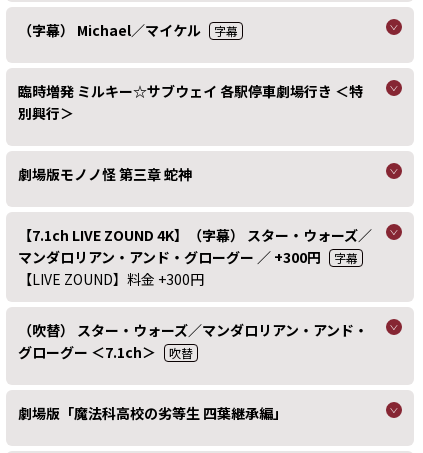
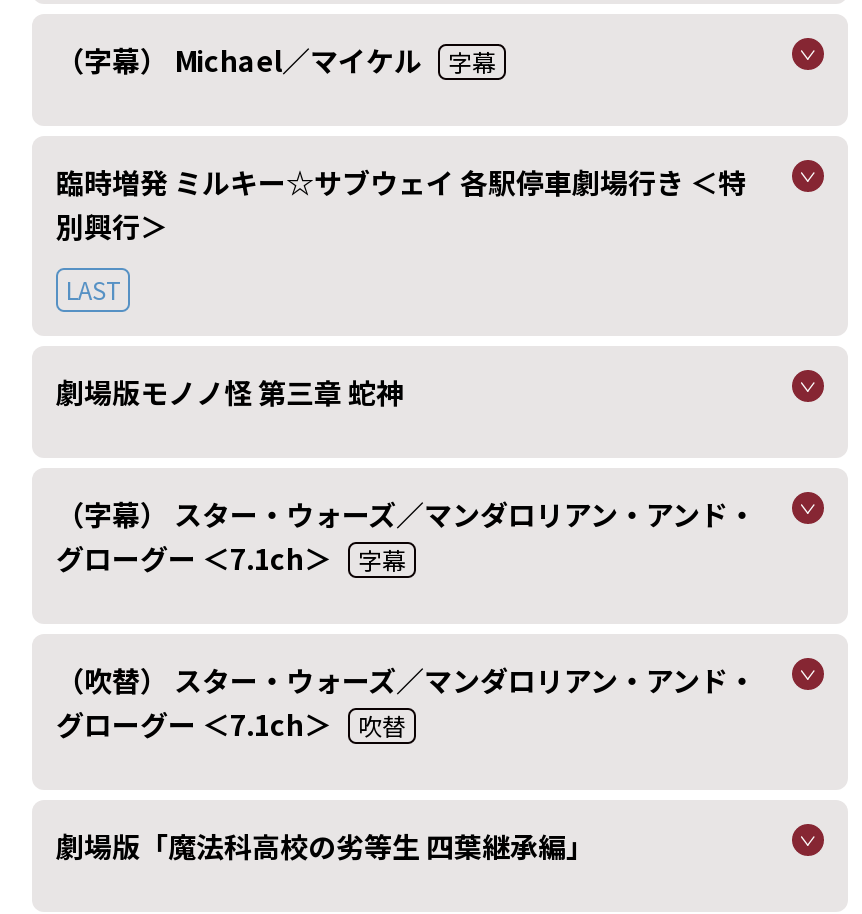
none -> [66,272,120,306] LAST
[18,225,372,289] 【7.1ch LIVE ZOUND 4K】（字幕） スター・ウォーズ／ | マンダロリアン・アンド・グローグー ／ +300円 字幕 | 【LIVE ZOUND】料金 +300円 -> [56,494,756,578] （字幕） スター・ウォーズ／マンダロリアン・アンド・ | グローグー ＜7.1ch＞ 字幕

